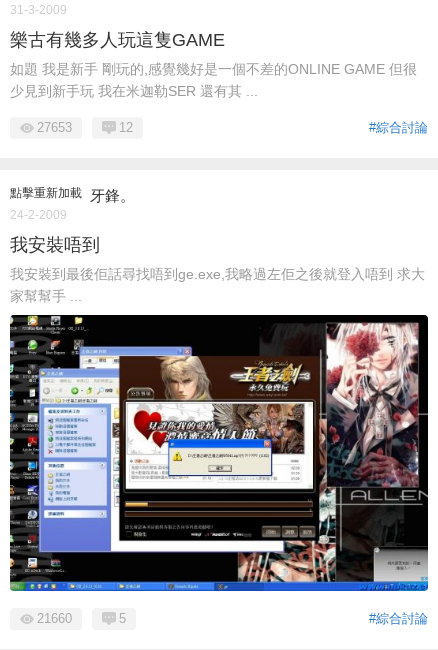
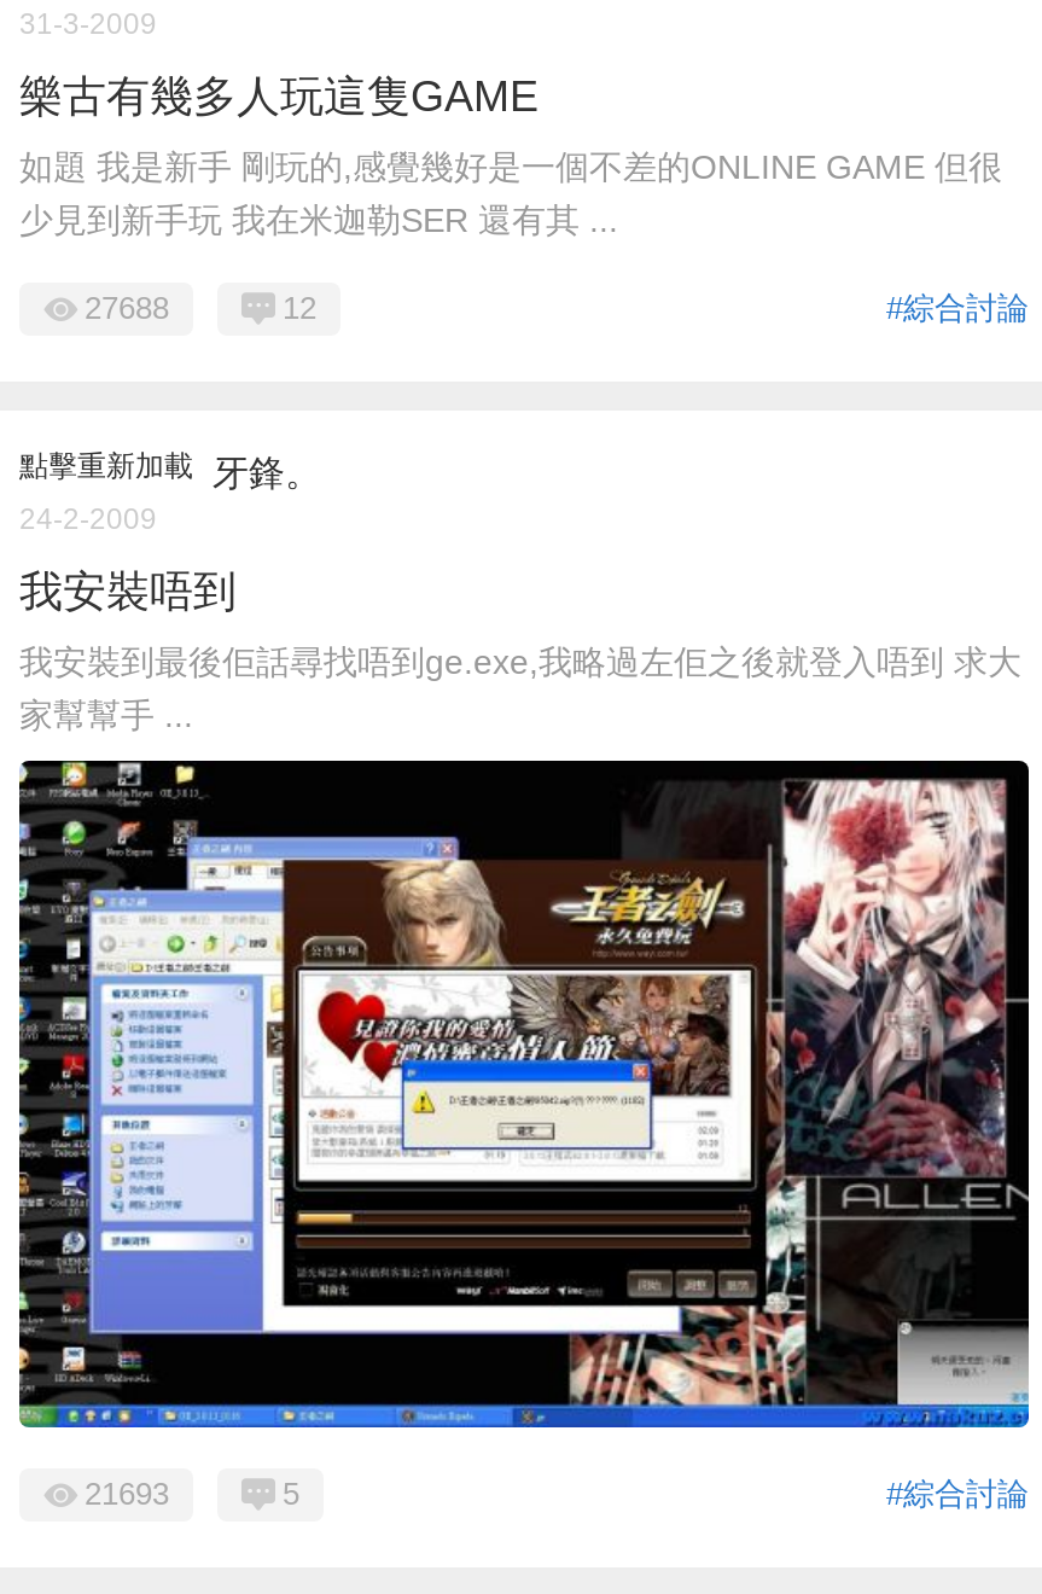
[37,120,72,135] 27653 -> [85,290,169,326] 27688
[37,611,72,626] 21660 -> [85,1475,169,1512] 21693

